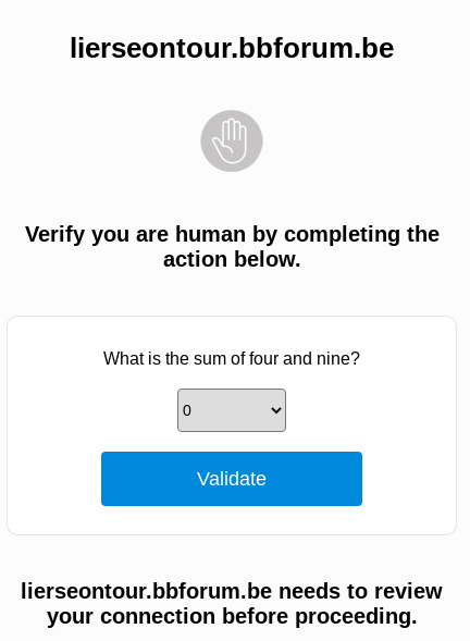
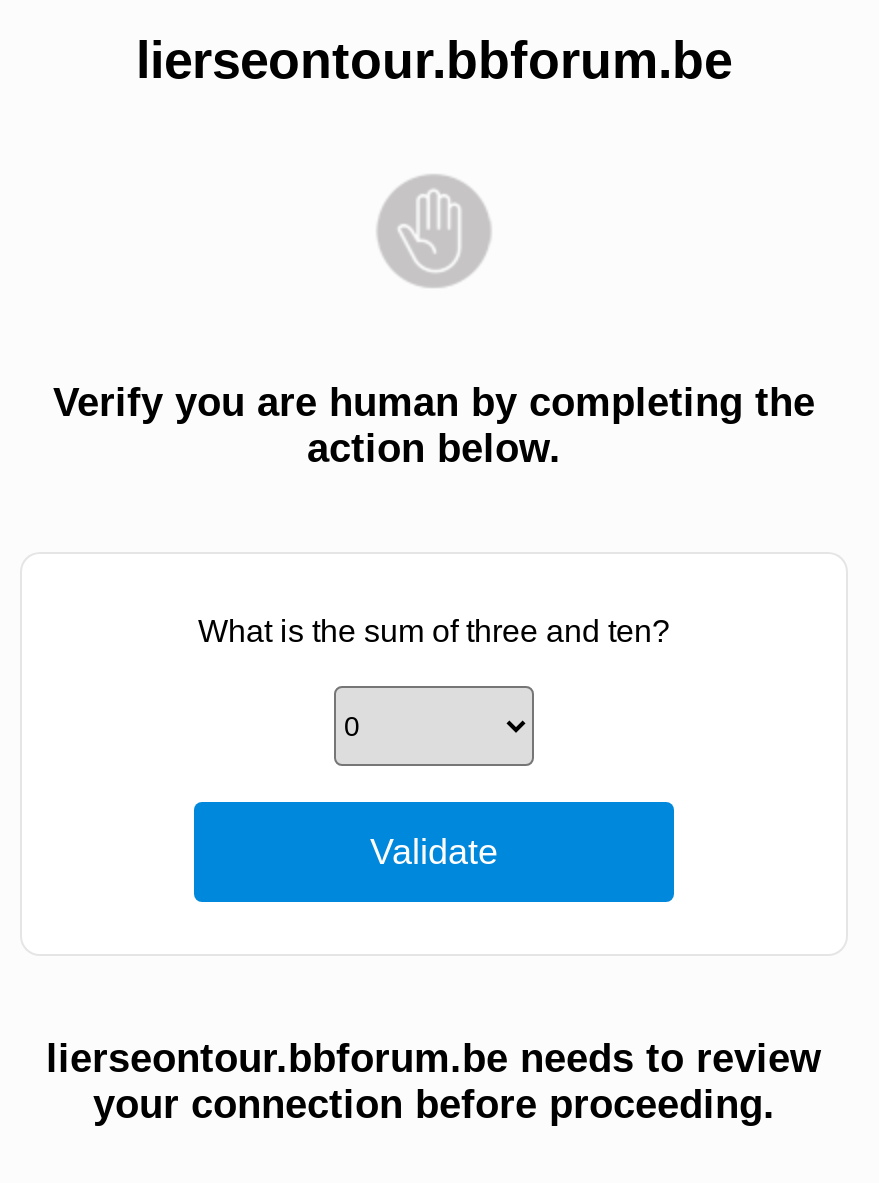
[103,349,360,368] What is the sum of four and nine? -> [198,614,670,648] What is the sum of three and ten?

